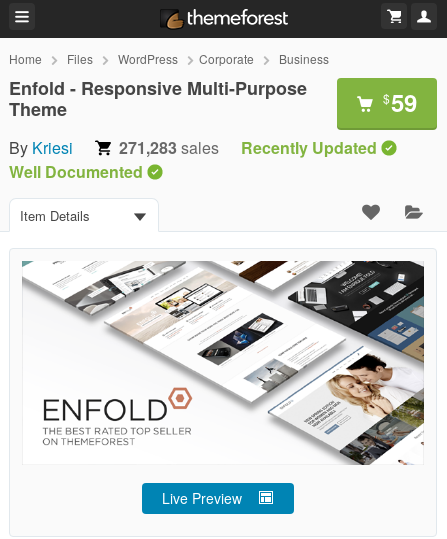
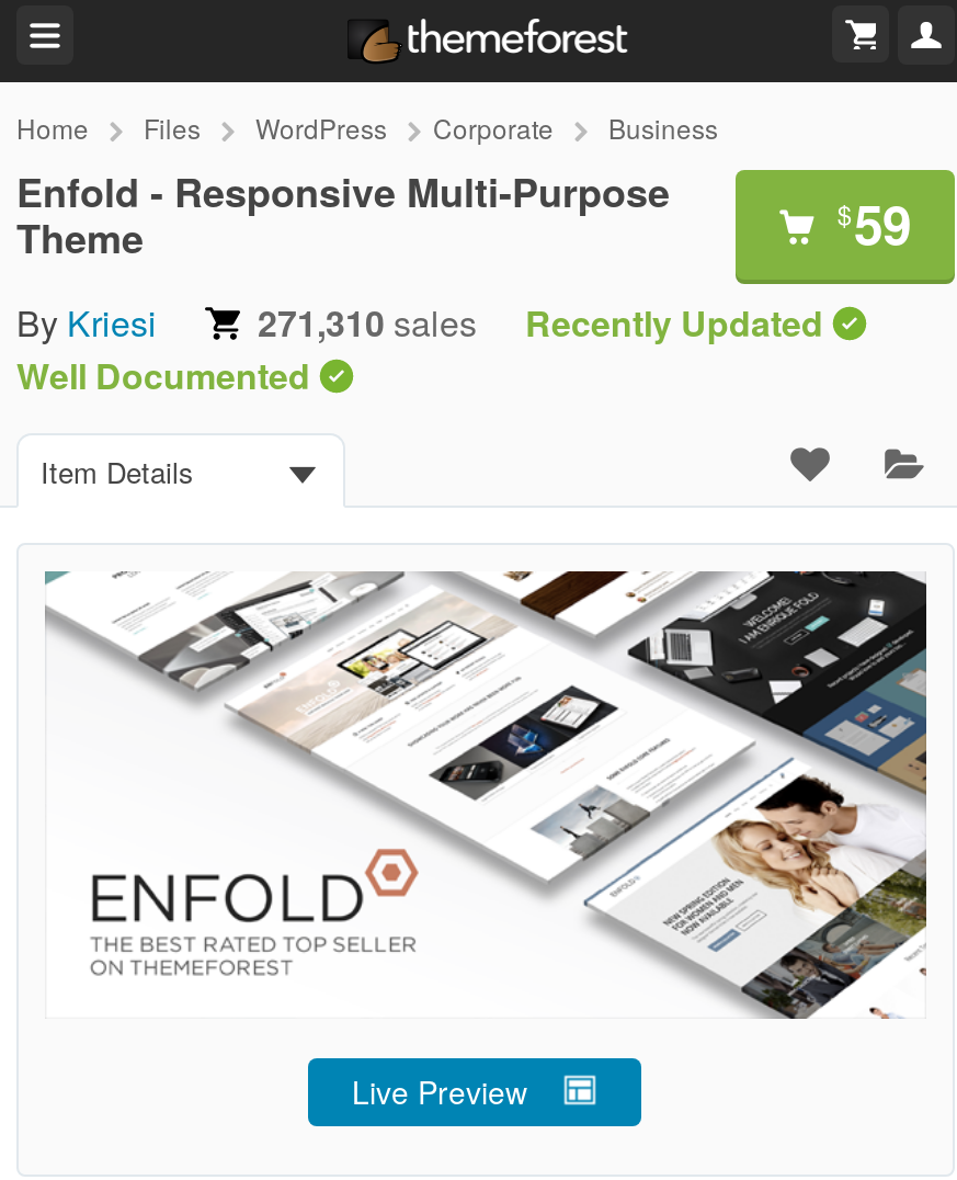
[9,136,377,159] By Kriesi 271,283 sales Recently Updated -> [16,297,823,348] By Kriesi 271,310 sales Recently Updated

